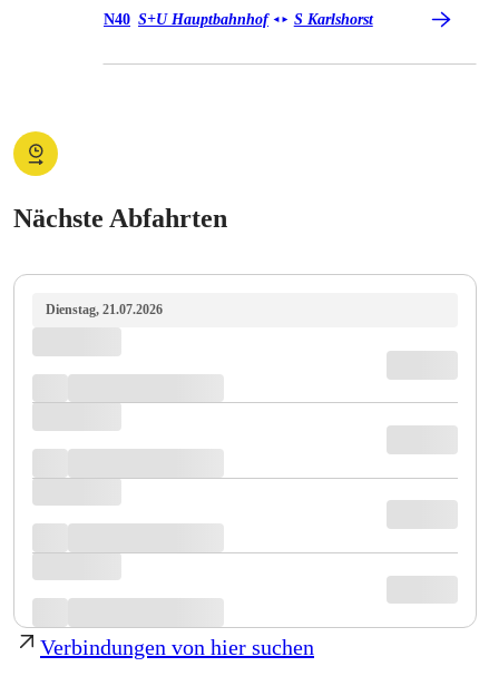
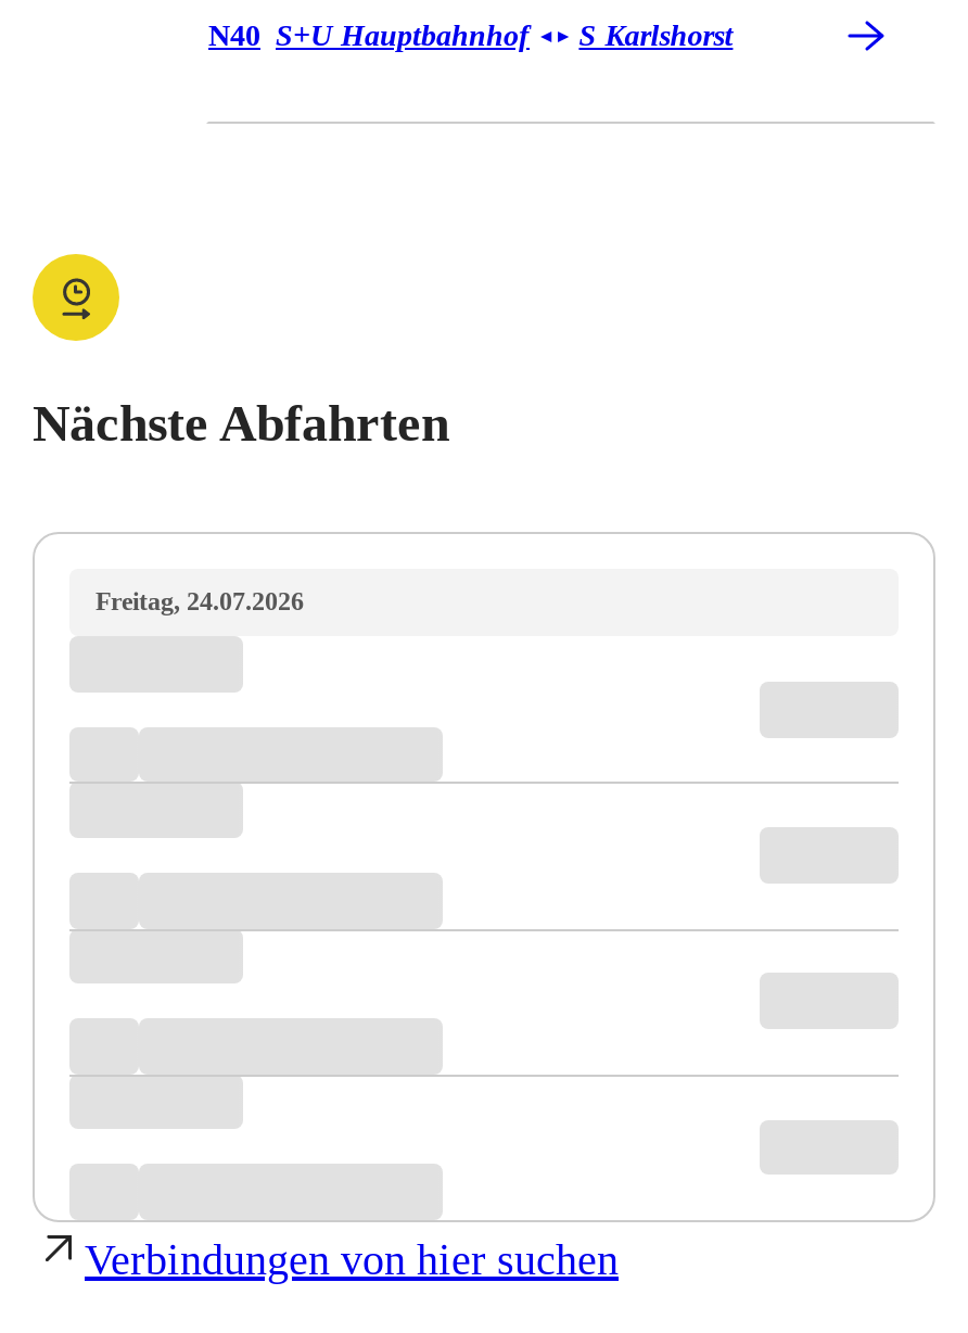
[46,302,163,318] Dienstag, 21.07.2026 -> [95,587,304,617] Freitag, 24.07.2026

